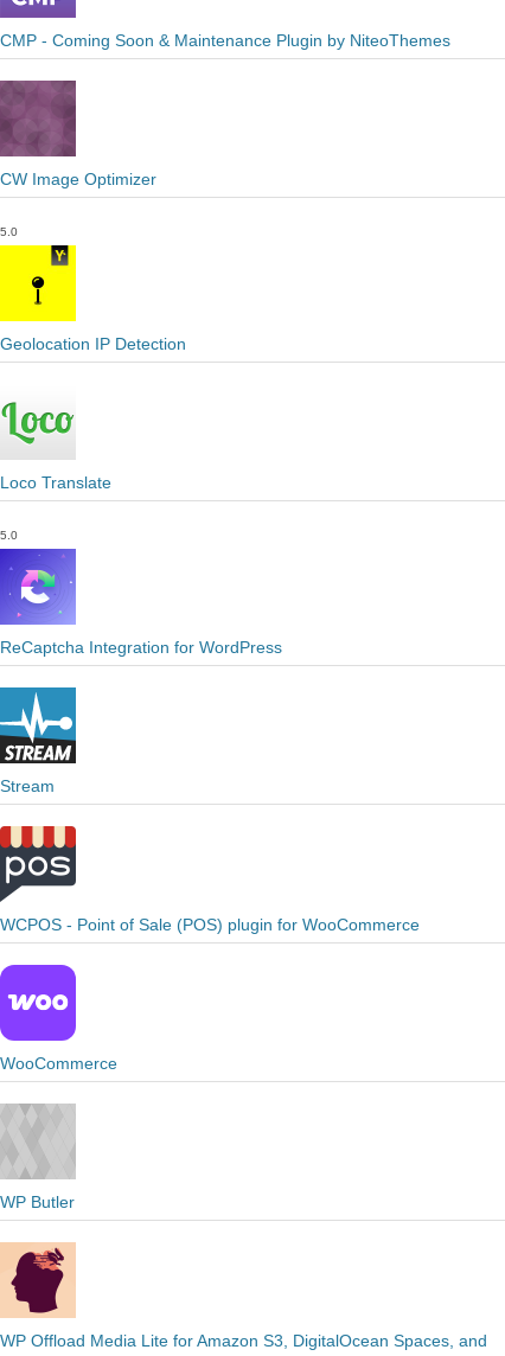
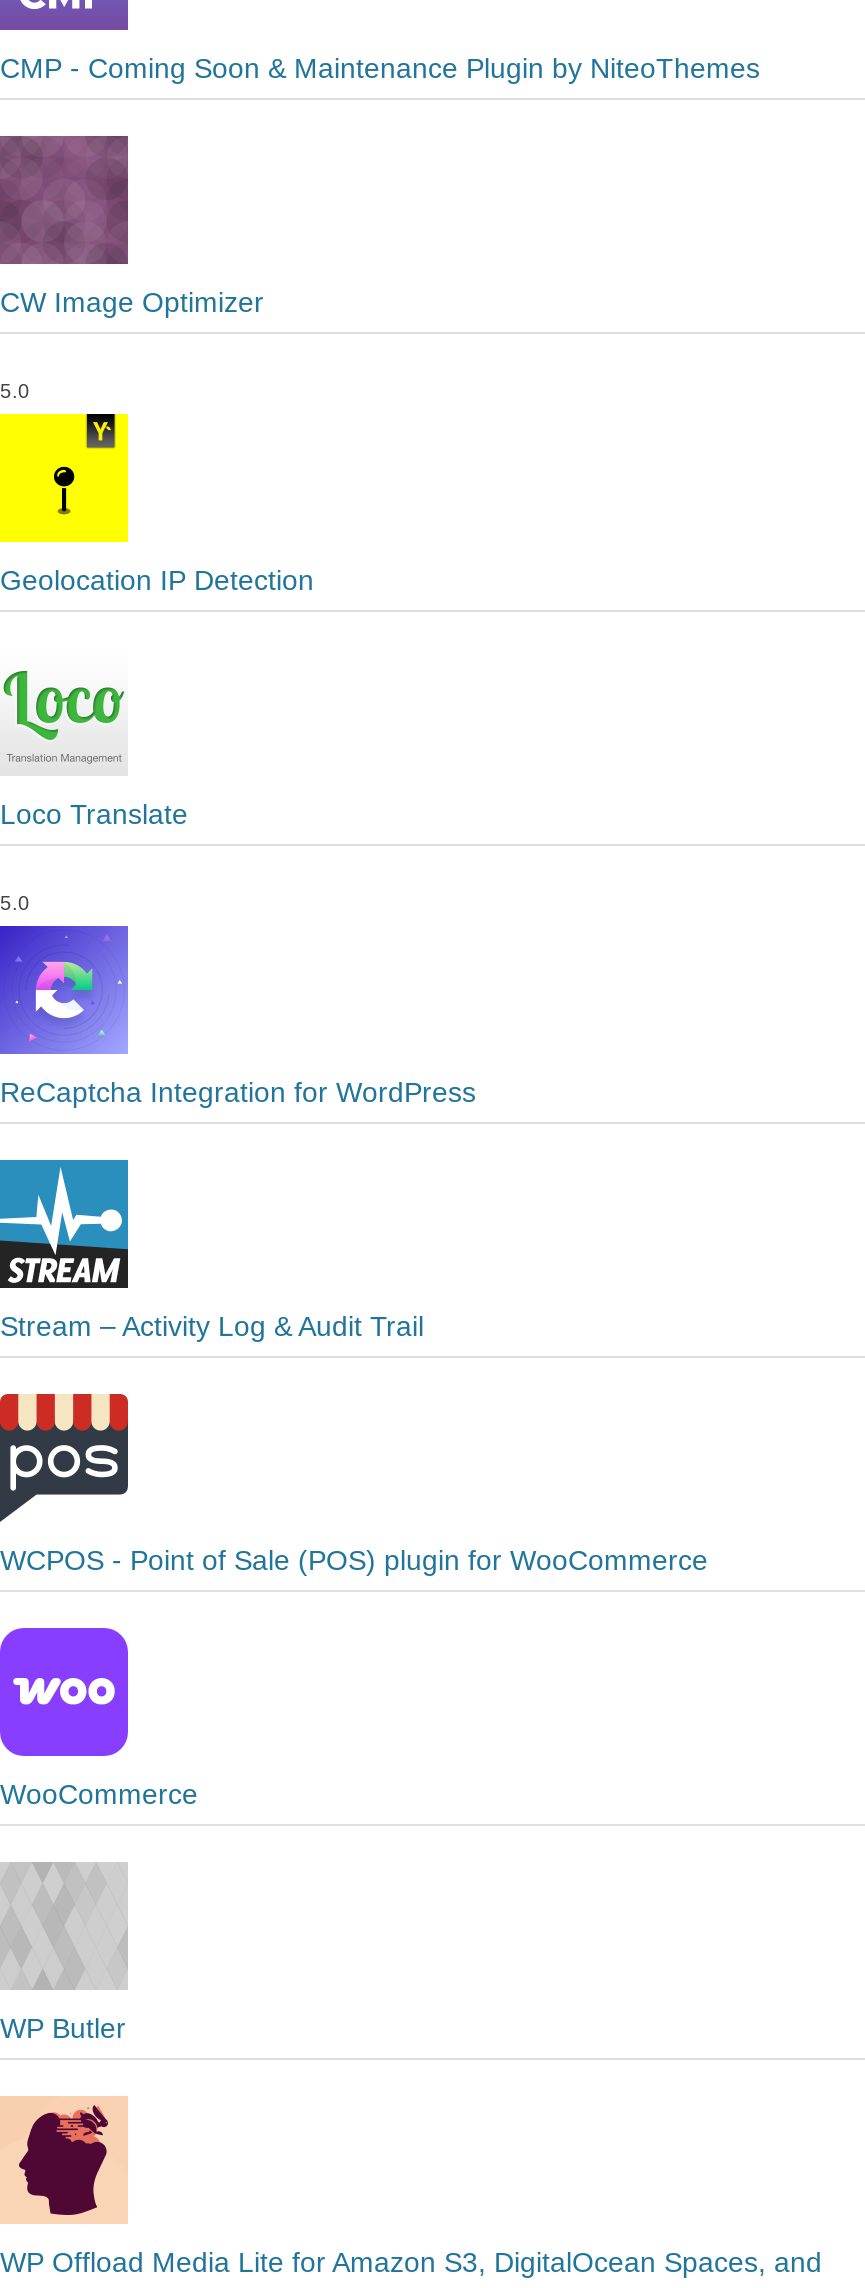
[4,397,72,450] [image] -> [6,668,126,764] [image]
[0,776,55,795] Stream -> [0,1310,424,1342] Stream – Activity Log & Audit Trail

